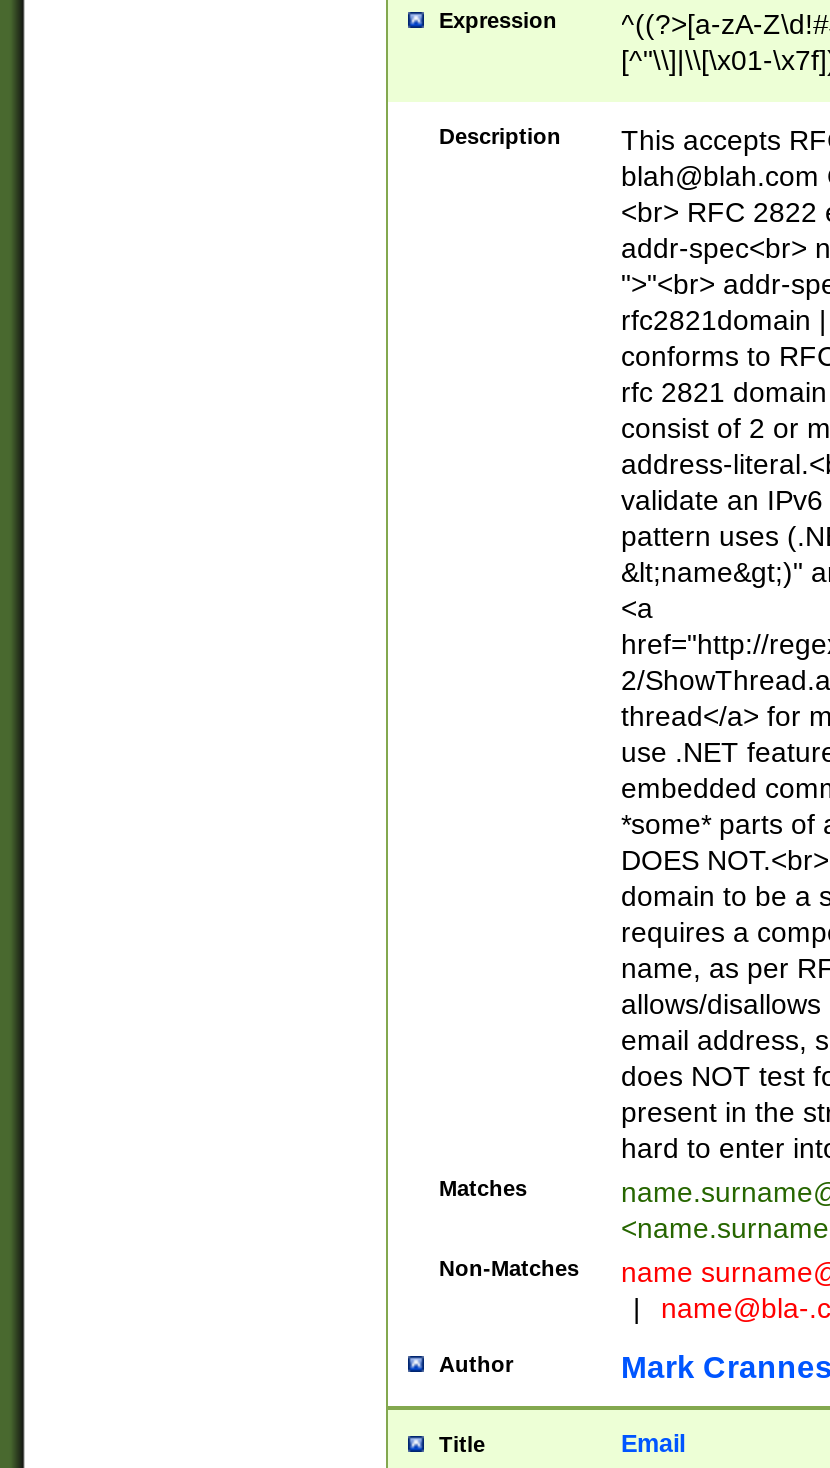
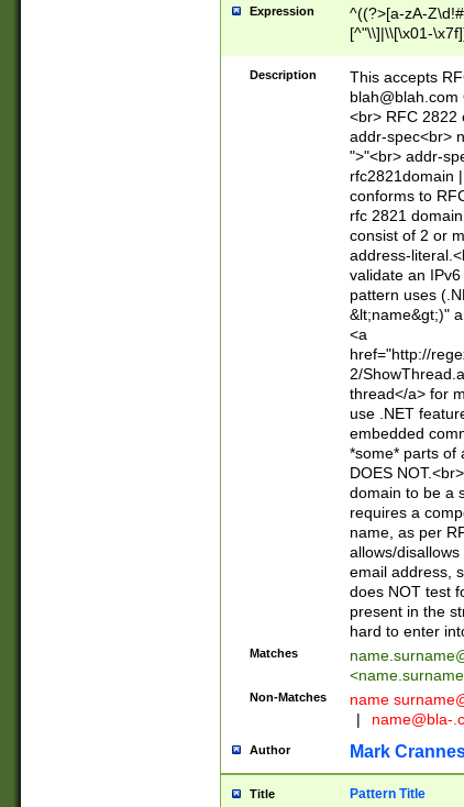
[621,1430,685,1458] Email -> [349,786,425,802] Pattern Title

